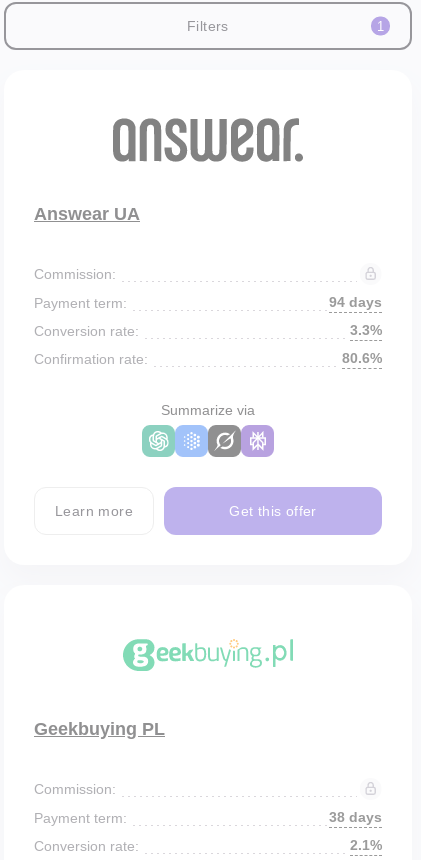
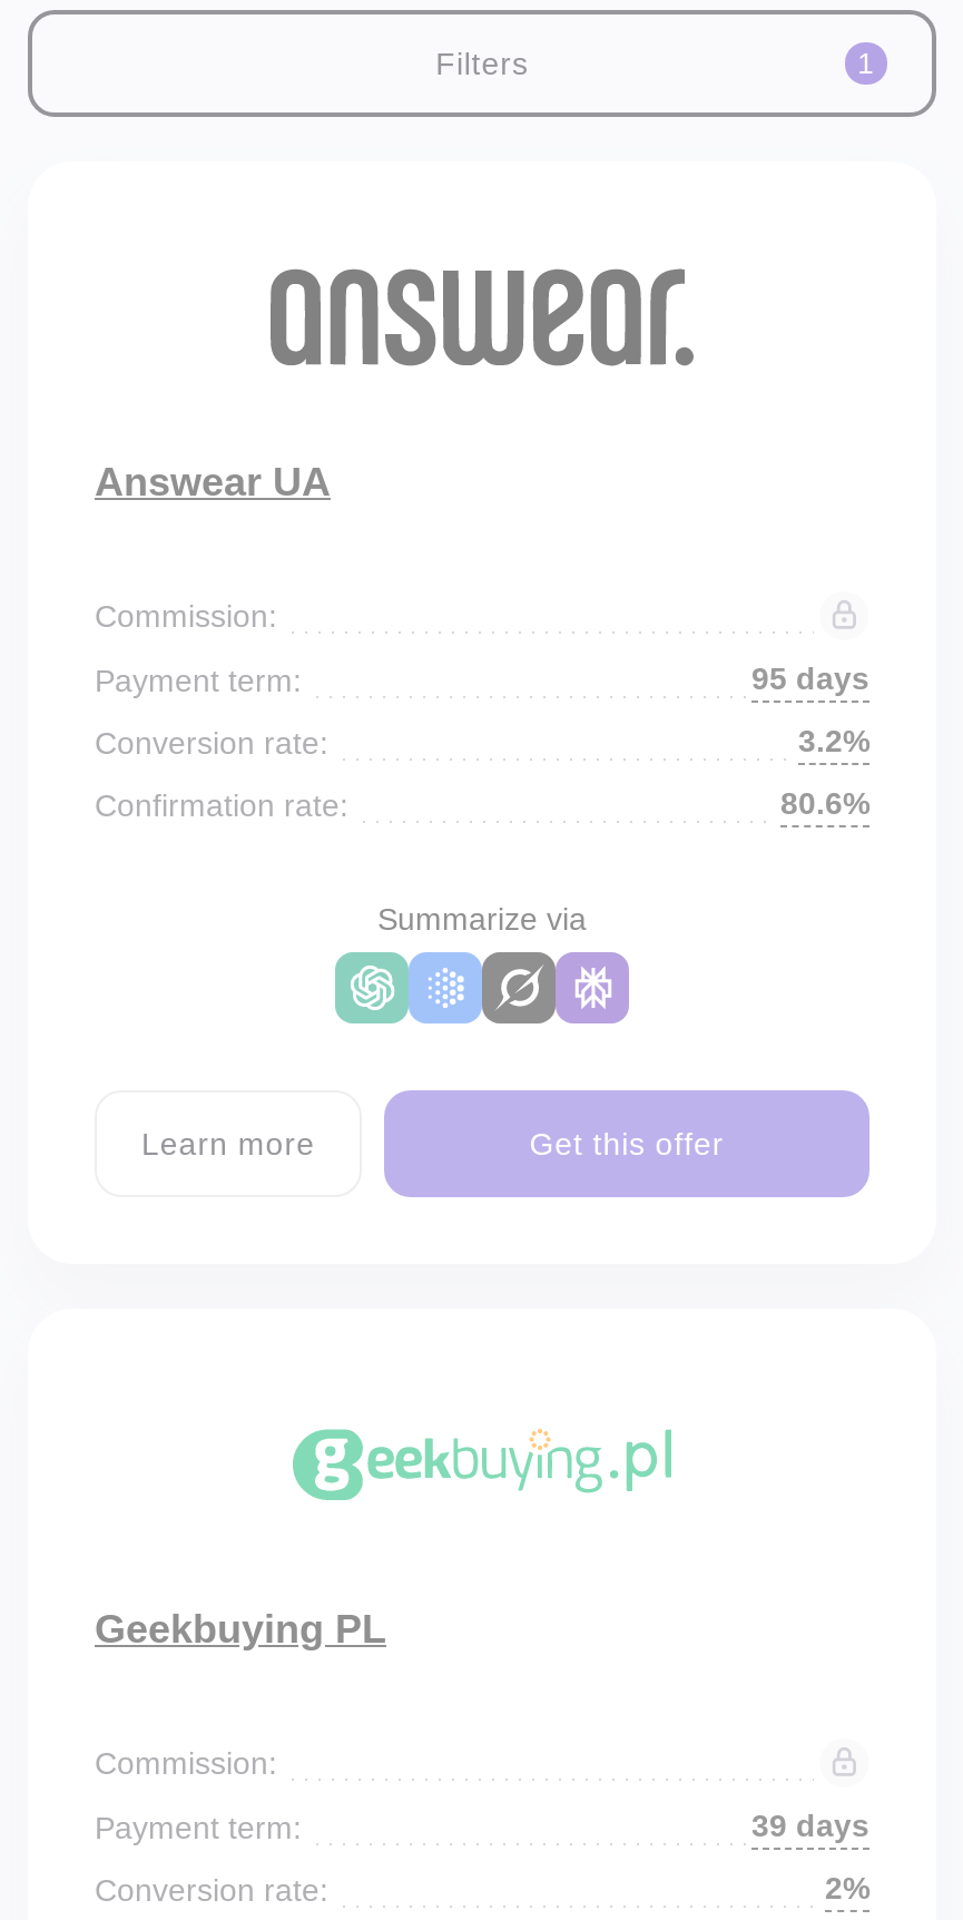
[329,294,382,310] 94 days -> [751,660,869,696] 95 days
[350,322,382,338] 3.3% -> [798,723,869,758] 3.2%
[329,809,382,825] 38 days -> [751,1808,869,1843] 39 days
[350,837,382,853] 2.1% -> [825,1870,869,1906] 2%

